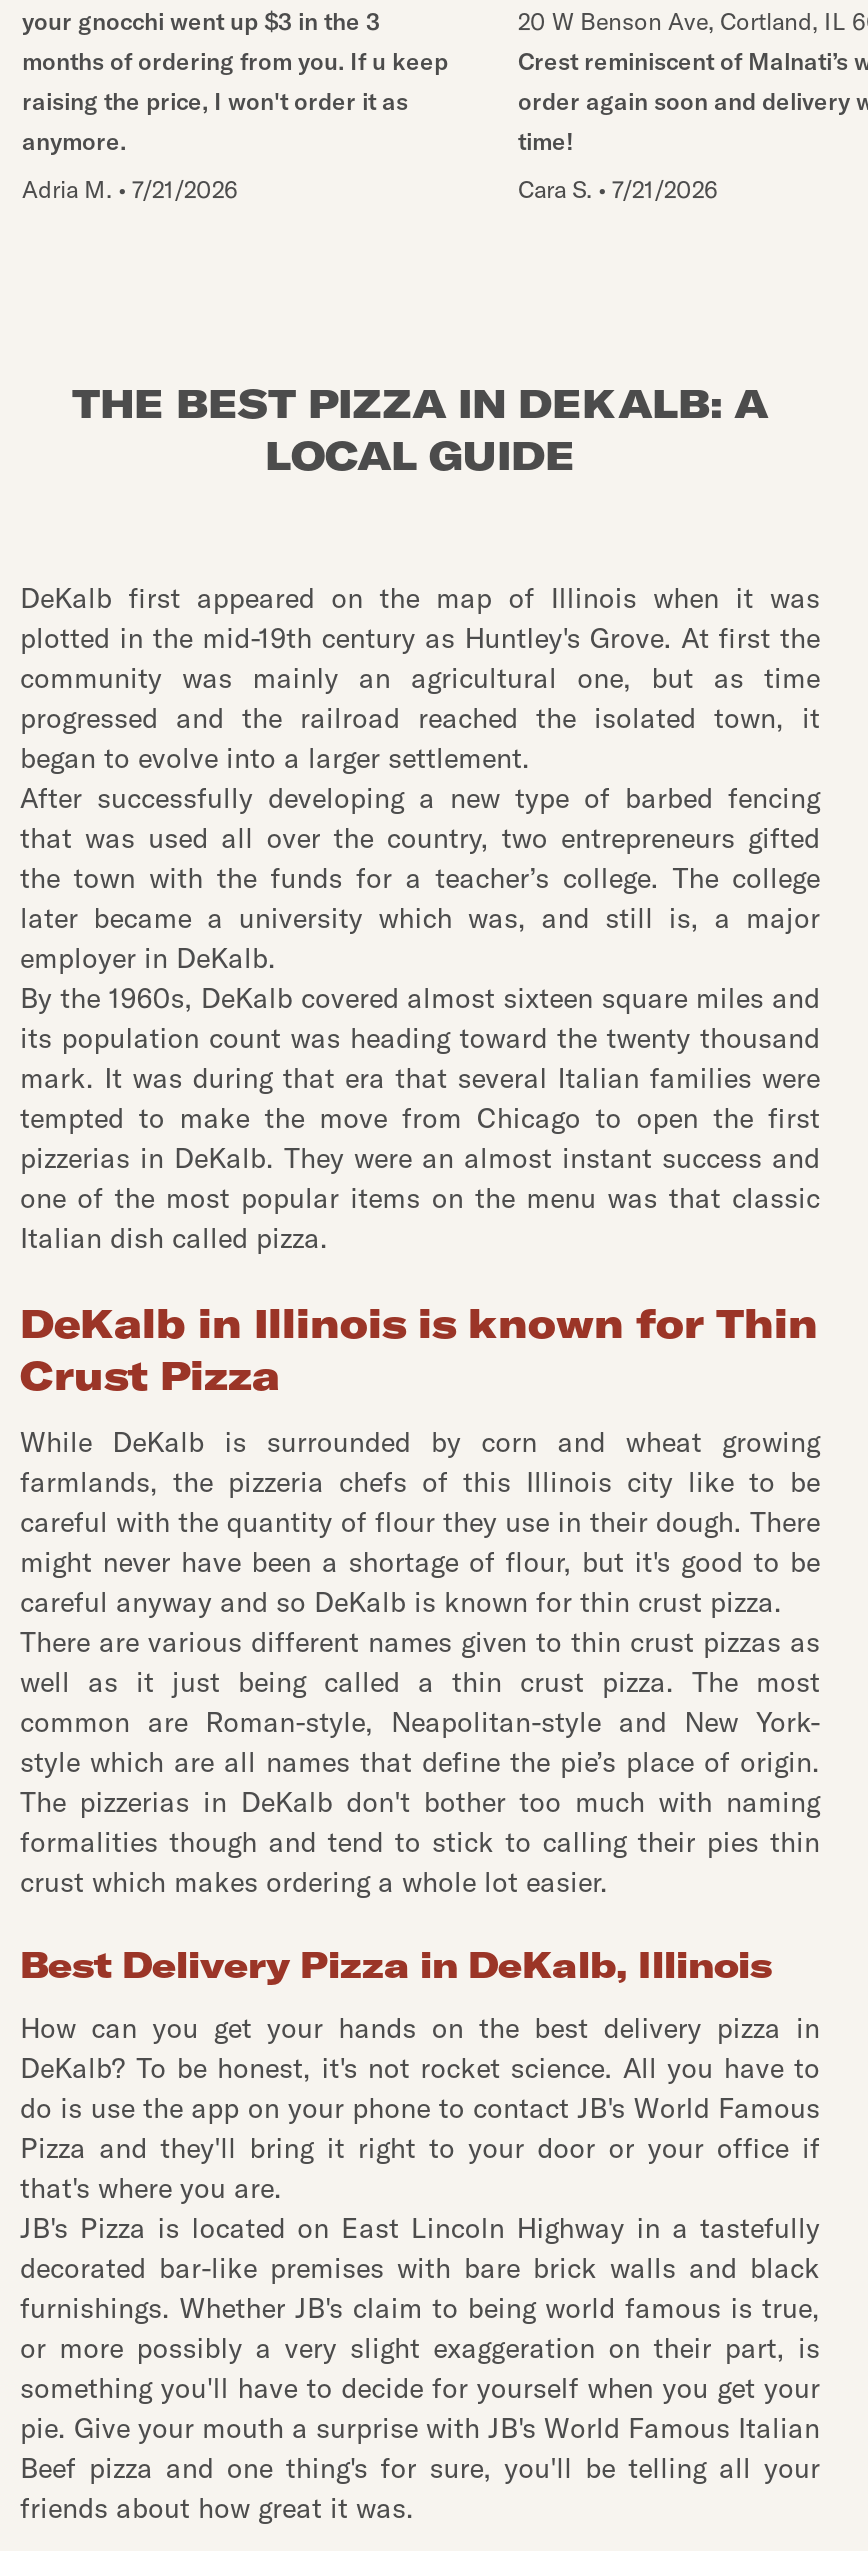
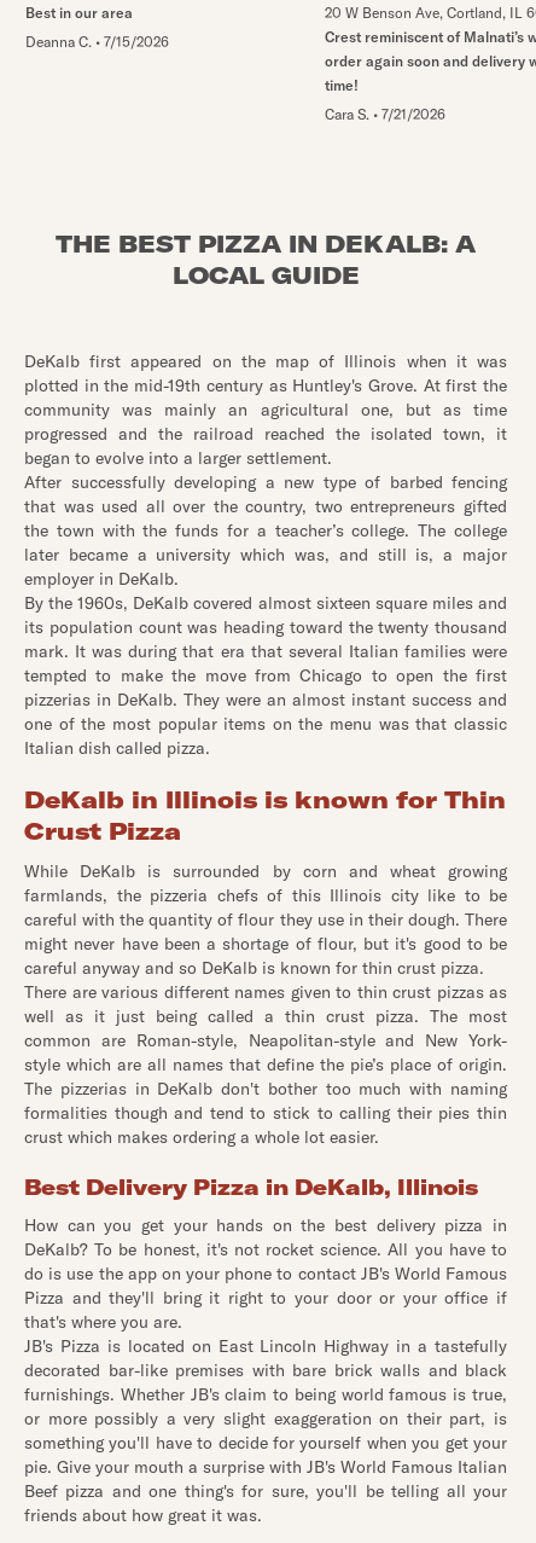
[22,6,448,156] your gnocchi went up $3 in the 3 | months of ordering from you. If u keep | raising the price, I won't order it as | anymore. -> [25,4,133,22] Best in our area
[22,174,238,204] Adria M. • 7/21/2026 -> [25,33,169,51] Deanna C. • 7/15/2026

